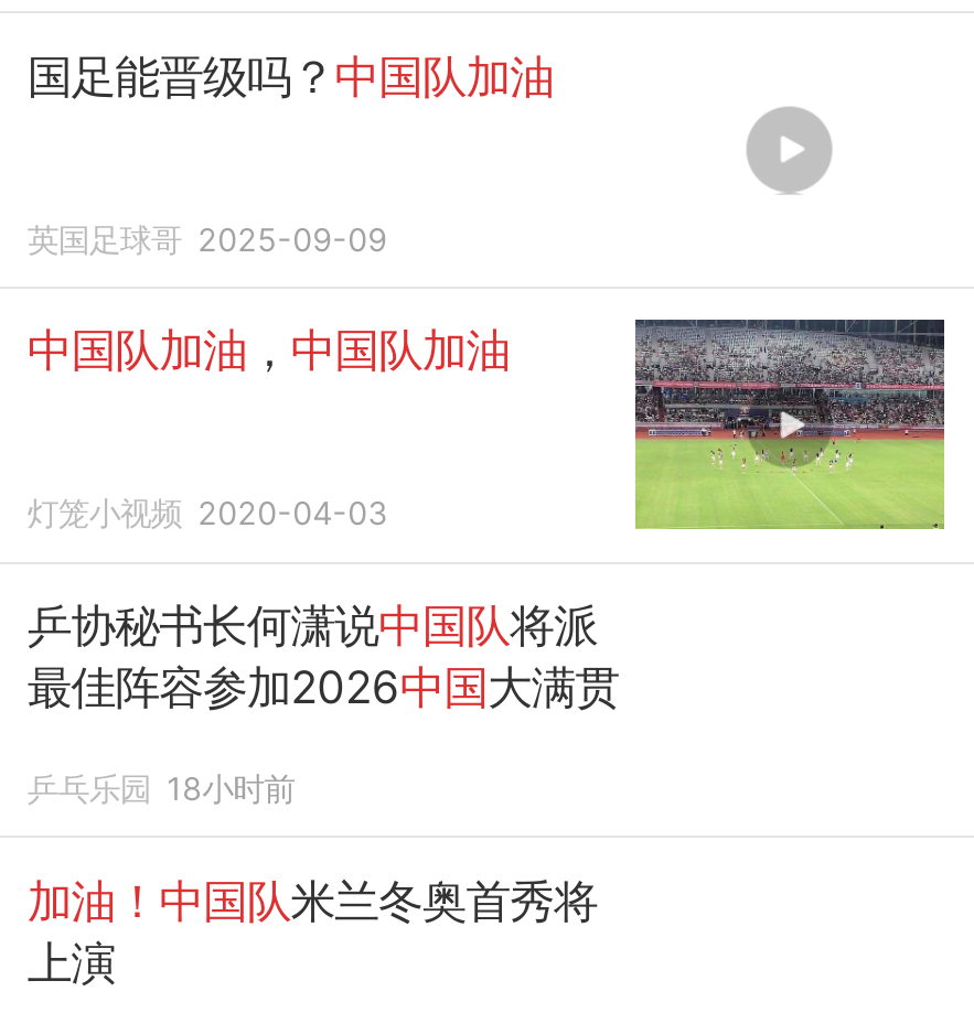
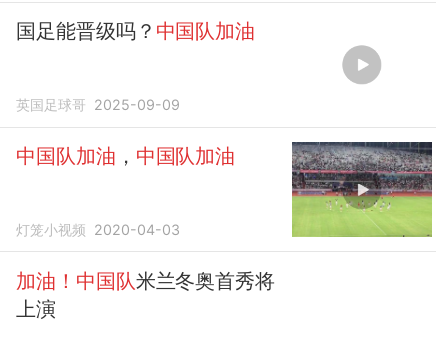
[27,598,619,807] 乒协秘书长何潇说中国队将派 | 最佳阵容参加2026中国大满贯 | 乒乓乐园 18小时前 -> none

